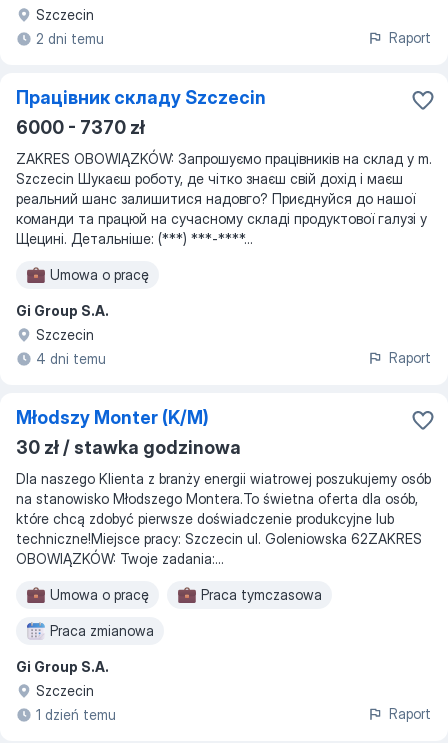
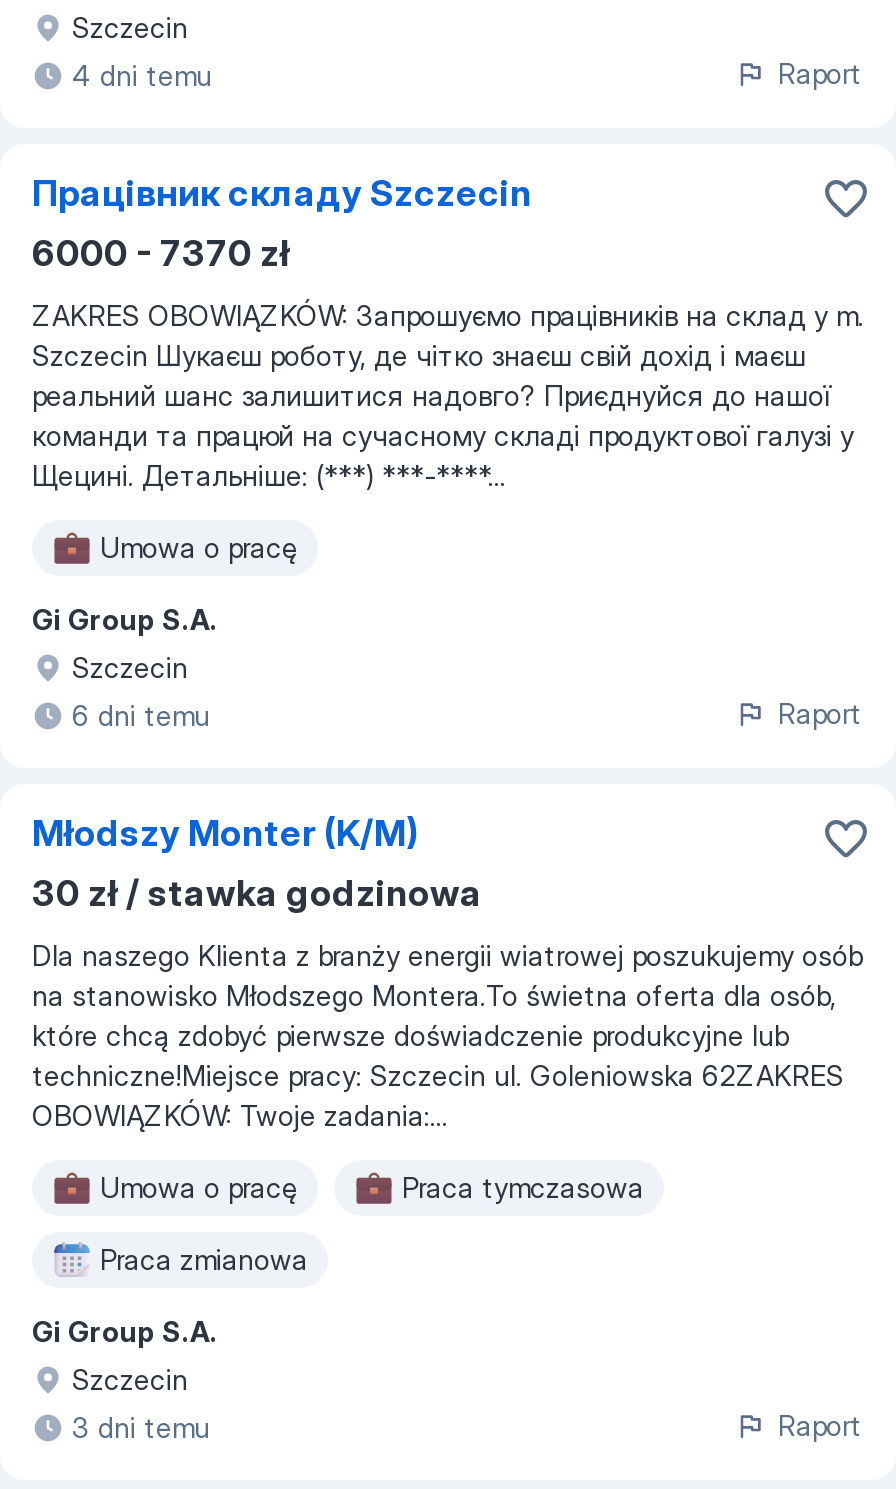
[36,30,104,47] 2 dni temu -> [72,58,212,92] 4 dni temu
[36,350,106,367] 4 dni temu -> [72,698,210,732] 6 dni temu
[36,706,116,723] 1 dzień temu -> [72,1410,210,1444] 3 dni temu

